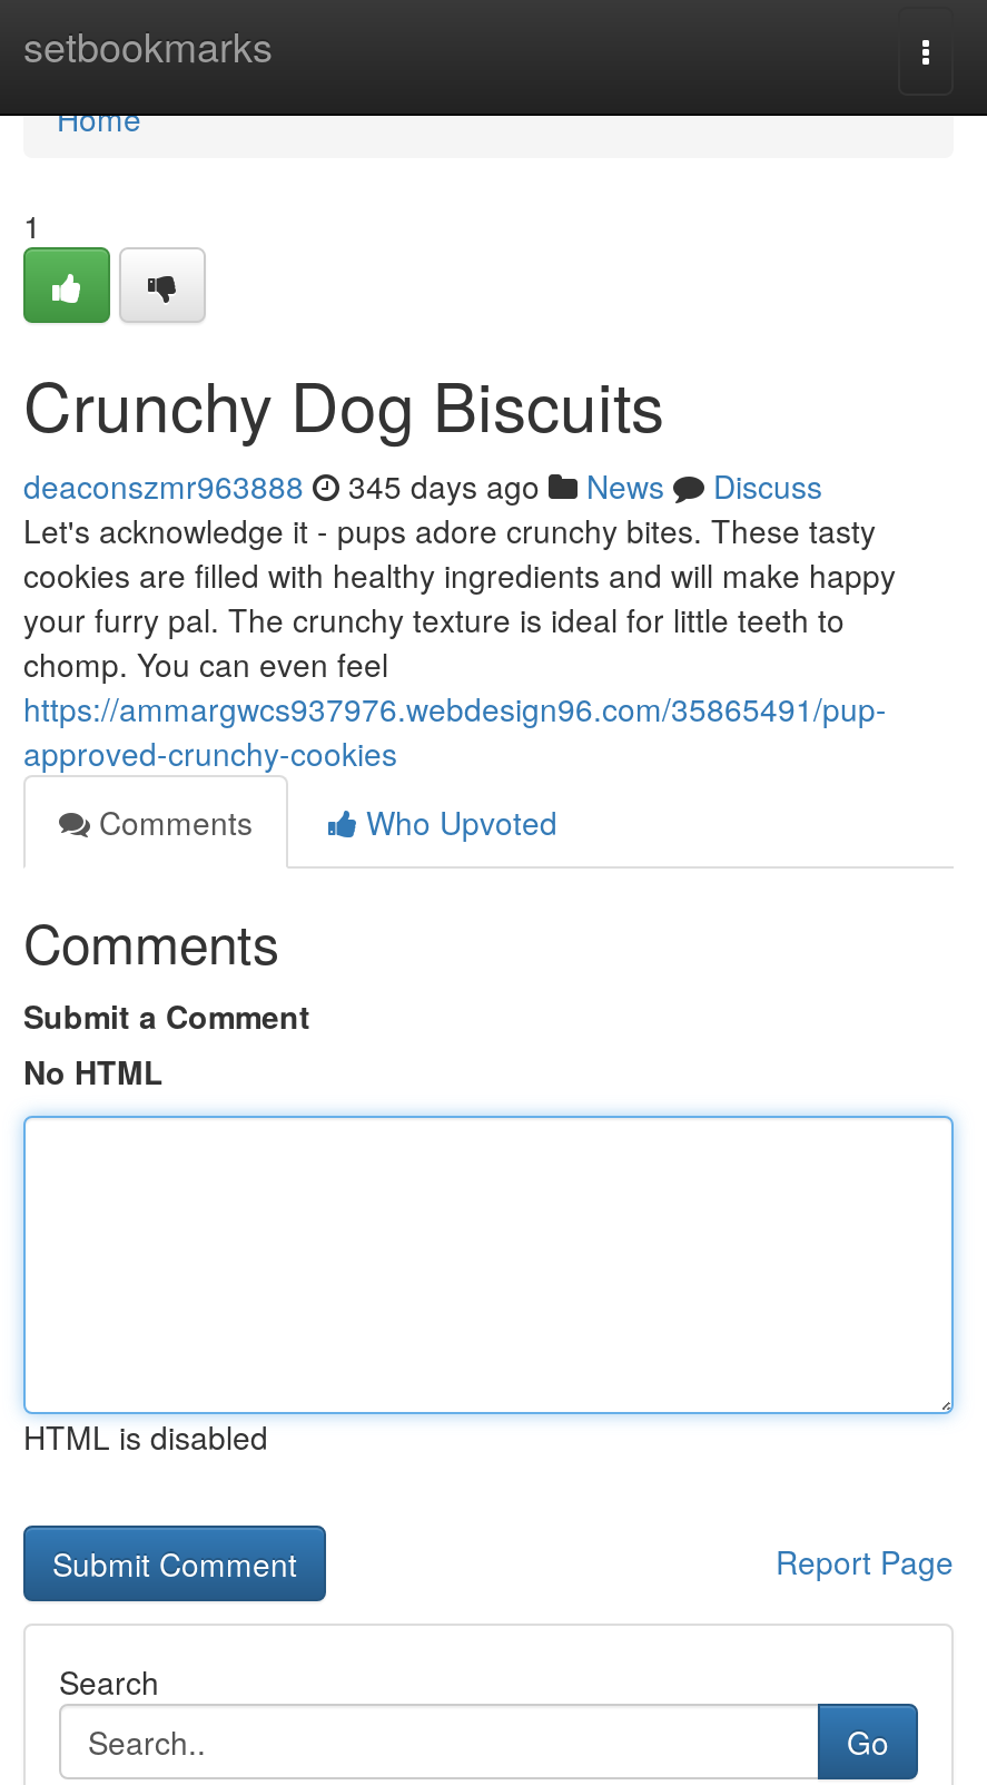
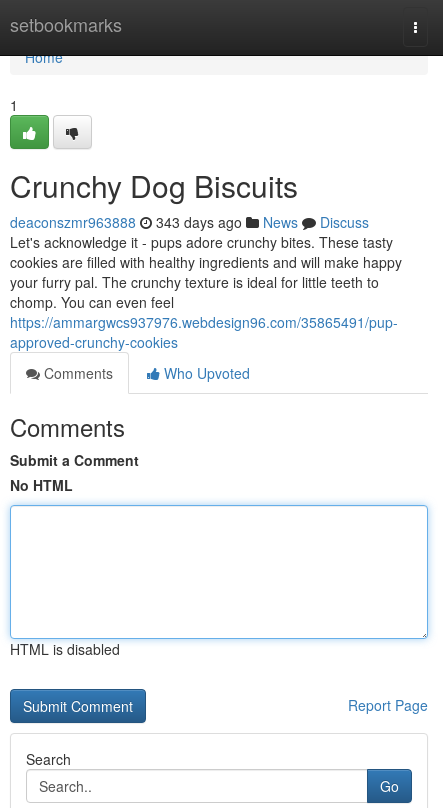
[23,463,822,508] deaconszmr963888 345 days ago News Discuss -> [10,212,369,232] deaconszmr963888 343 days ago News Discuss

